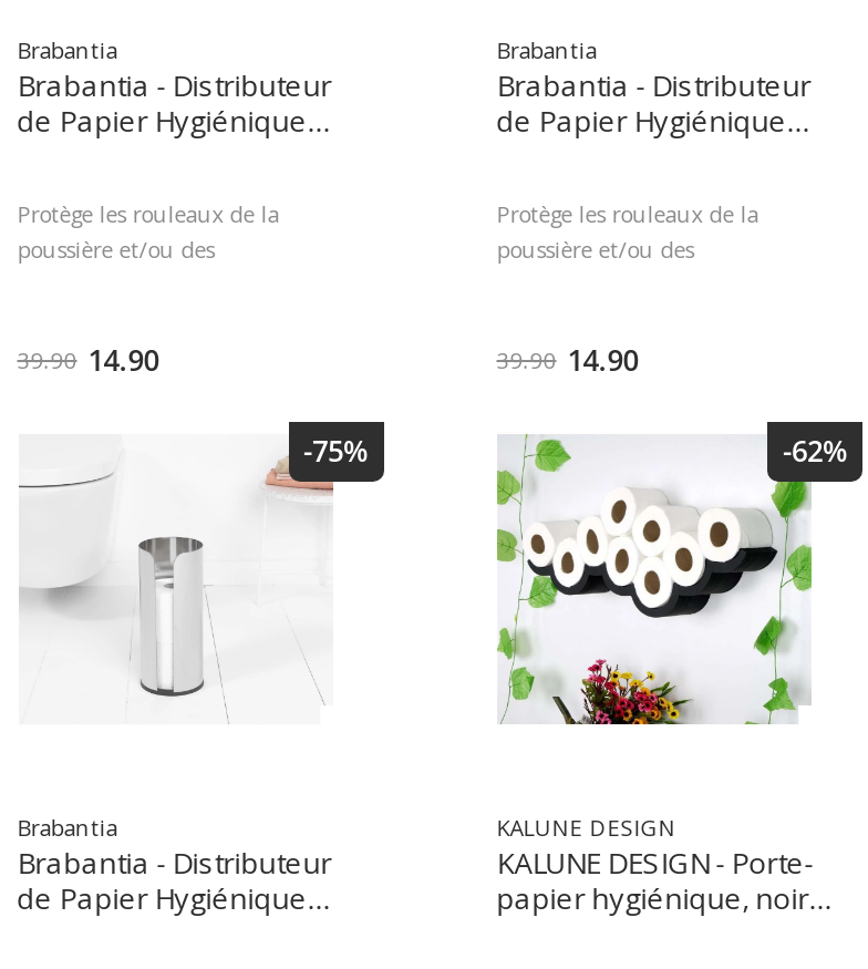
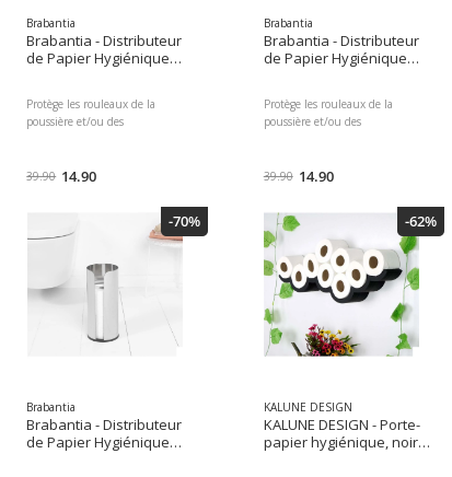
[303,431,368,471] -75% -> [168,211,200,231] -70%

